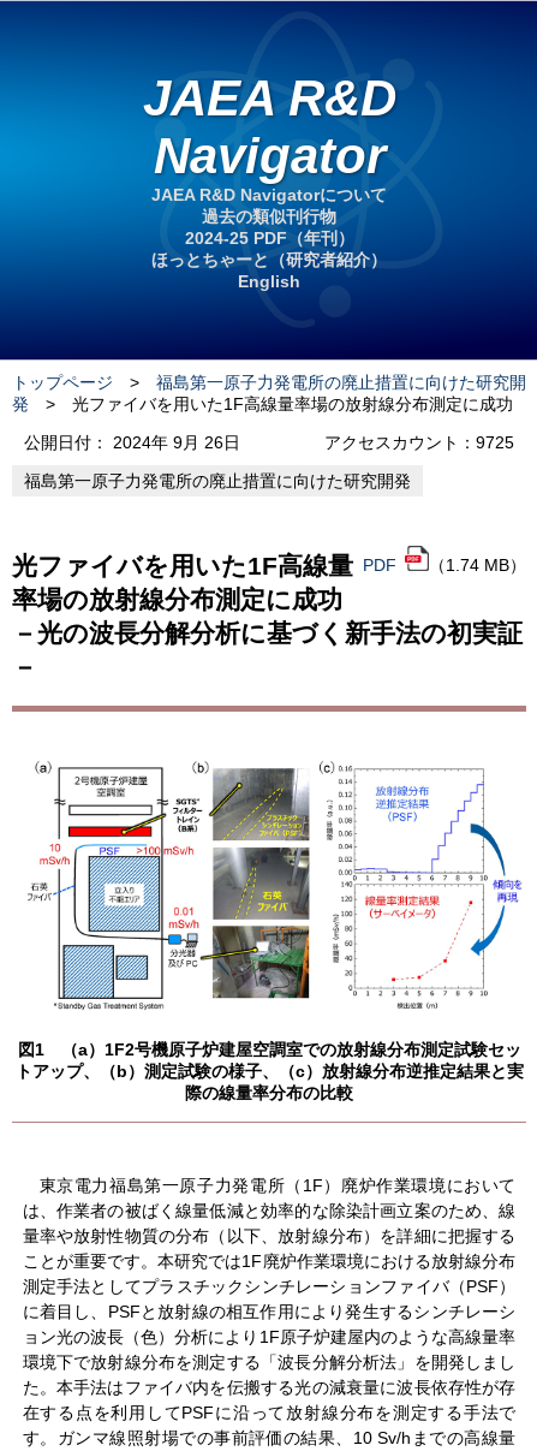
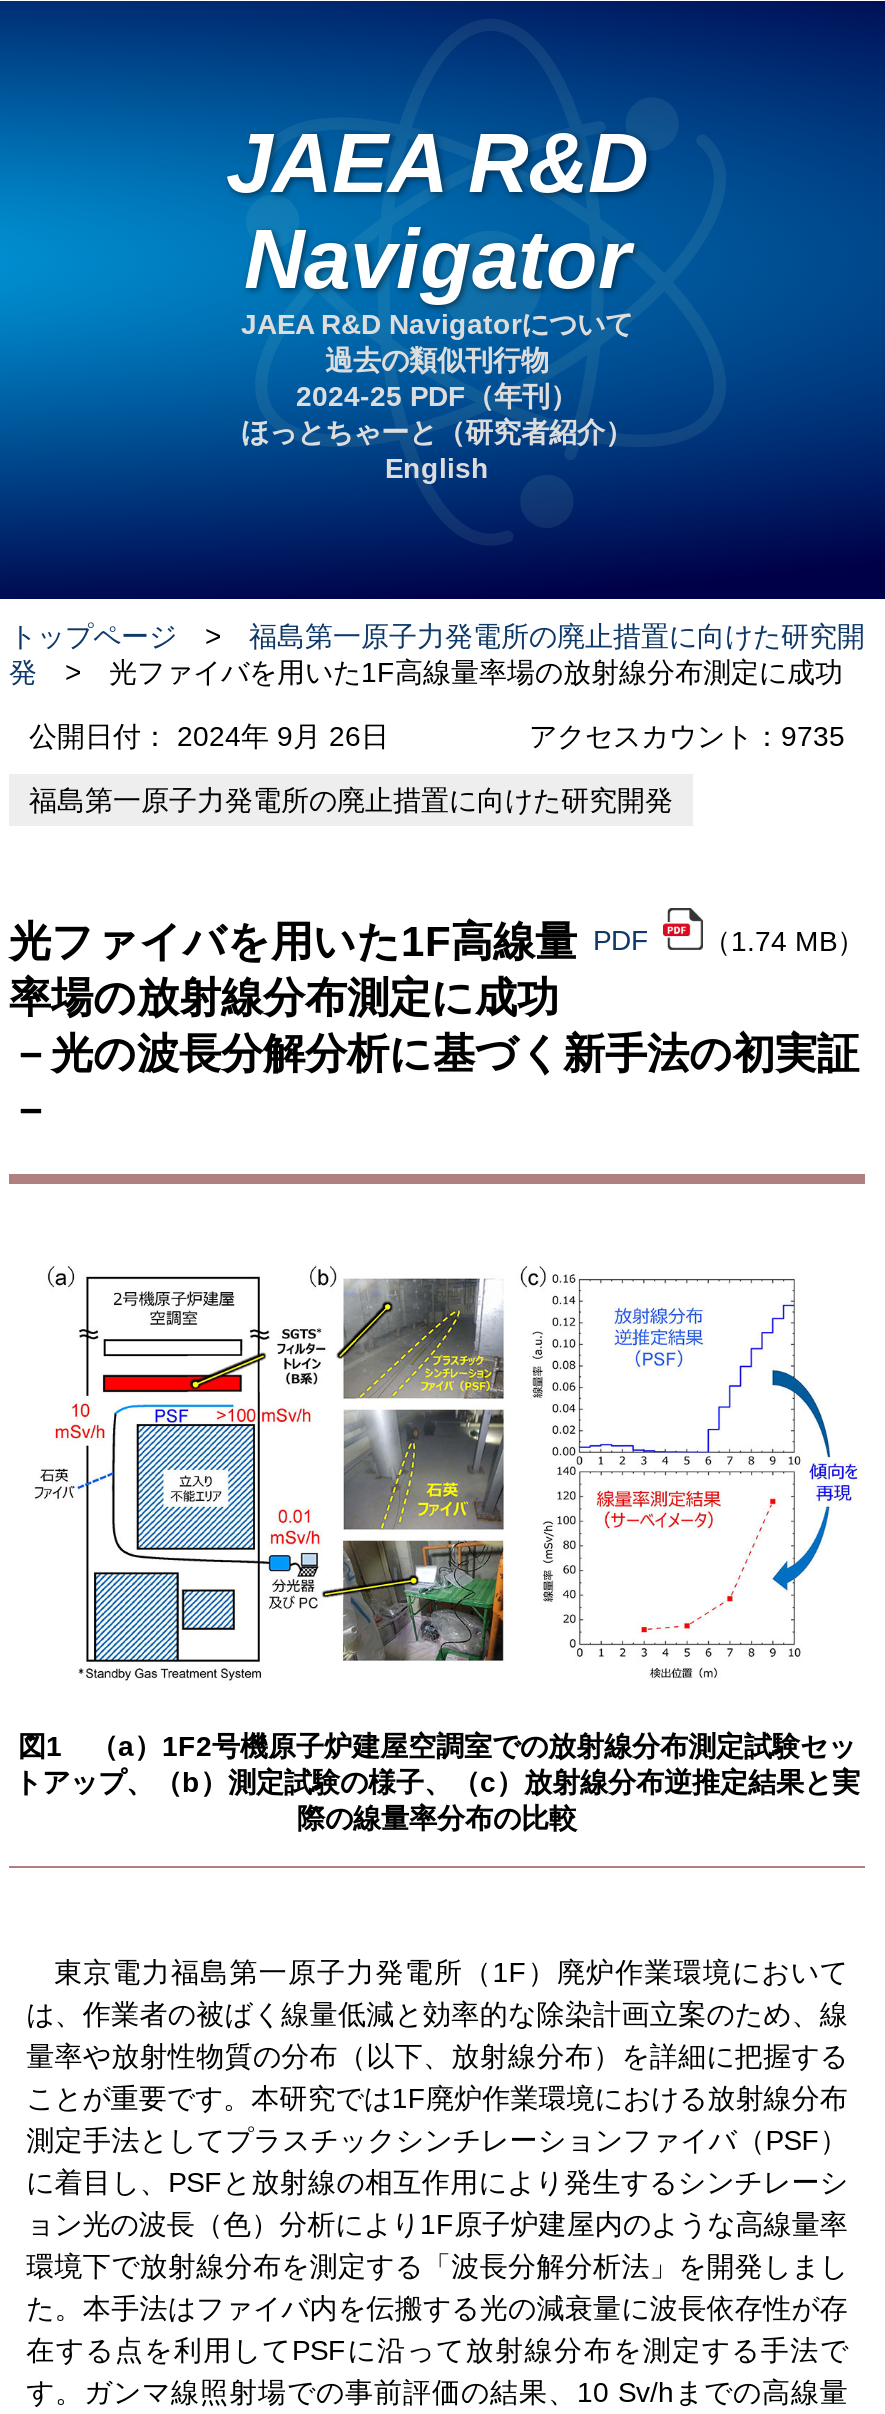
[324,433,514,452] アクセスカウント：9725 -> [529,720,845,752] アクセスカウント：9735

